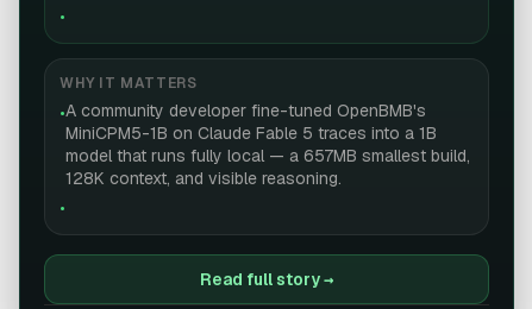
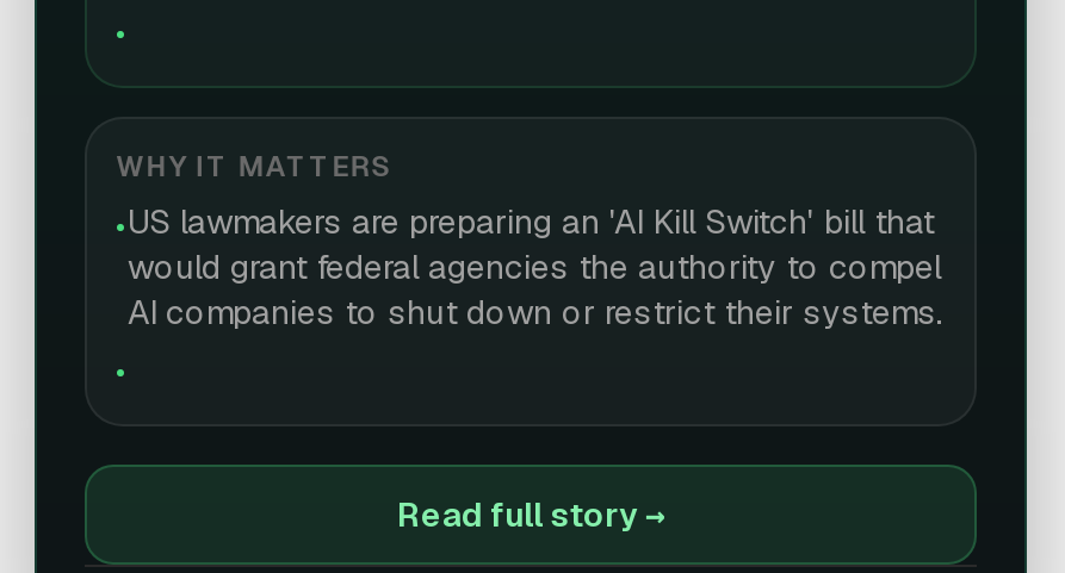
[60,100,470,189] •A community developer fine-tuned OpenBMB's | MiniCPM5-1B on Claude Fable 5 traces into a 1B | model that runs fully local — a 657MB smallest build, | 128K context, and visible reasoning. -> [116,200,943,334] •US lawmakers are preparing an 'AI Kill Switch' bill that | would grant federal agencies the authority to compel | AI companies to shut down or restrict their systems.

